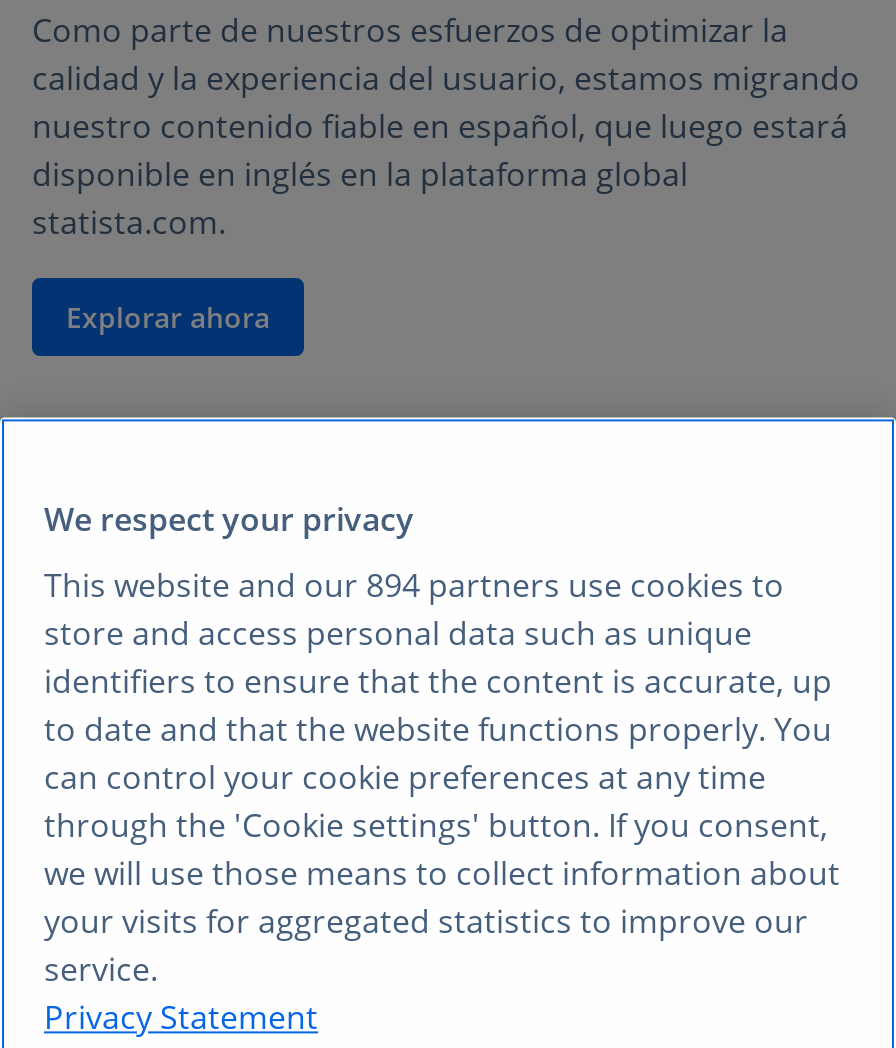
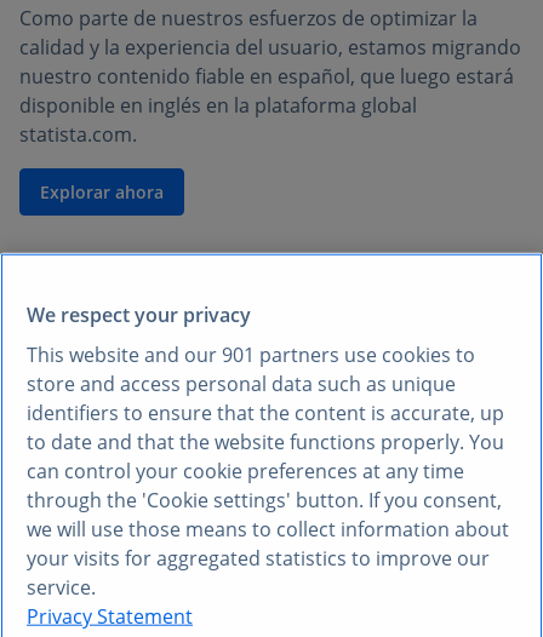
[44,563,784,607] This website and our 894 partners use cookies to -> [27,341,475,368] This website and our 901 partners use cookies to

